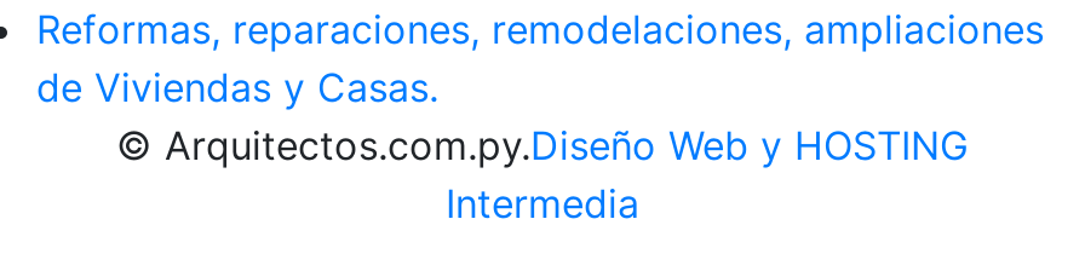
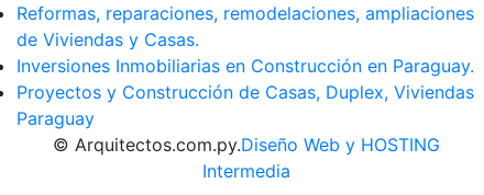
none -> [16,54,474,129] Inversiones Inmobiliarias en Construcción en Paraguay. | Proyectos y Construcción de Casas, Duplex, Viviendas | Paraguay

